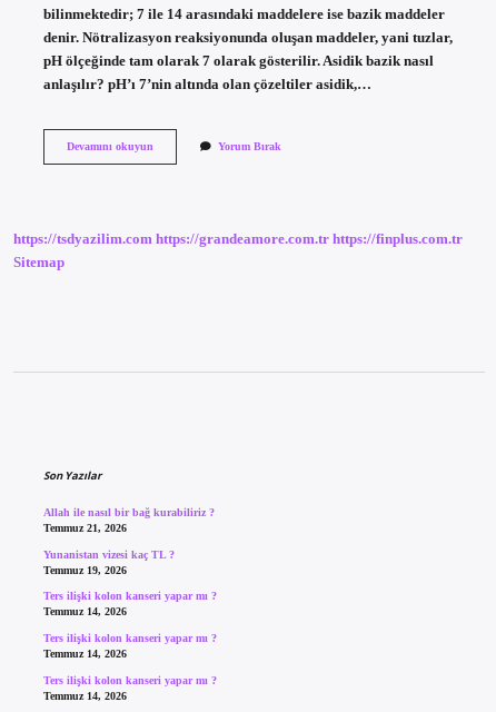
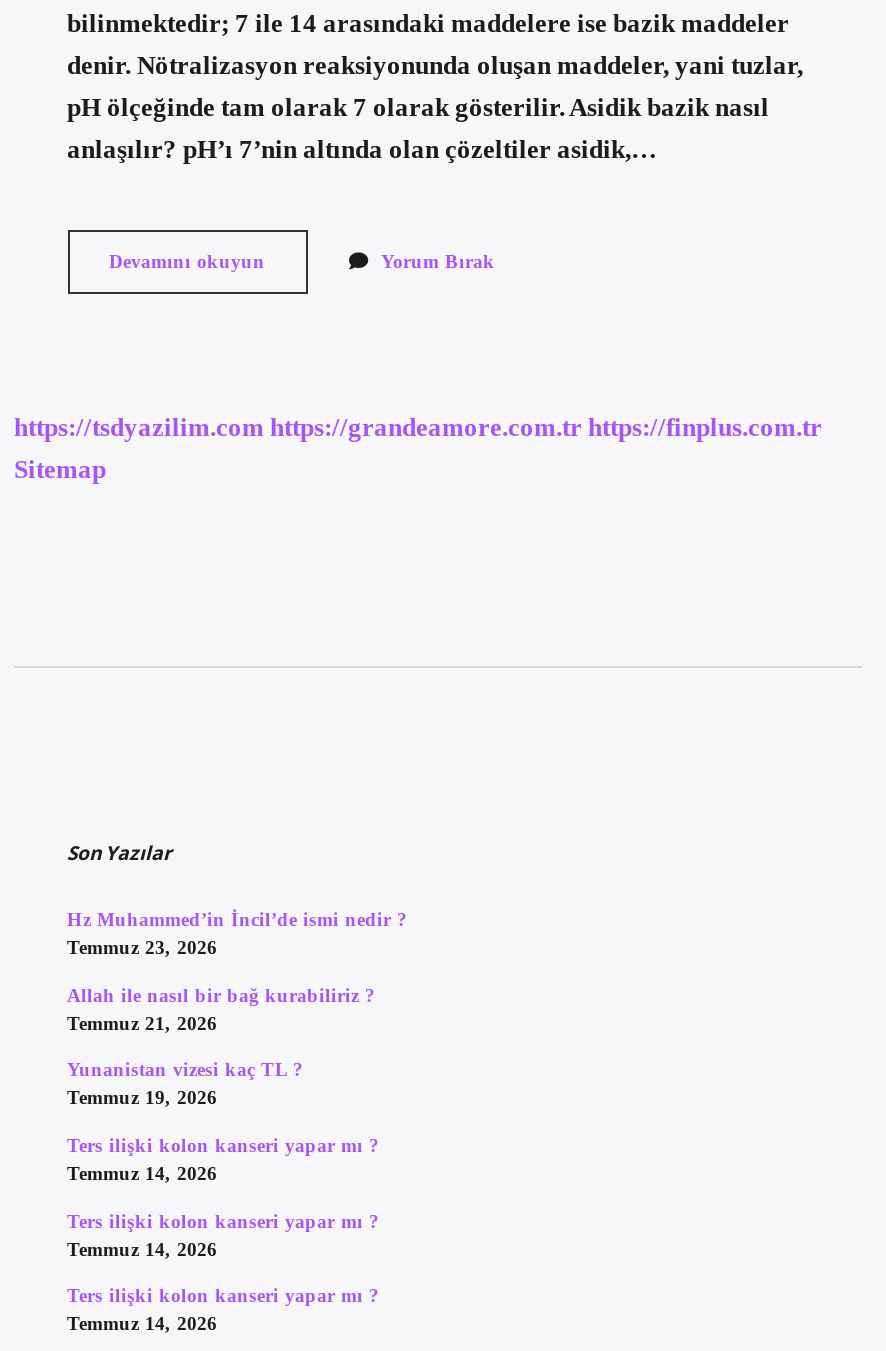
none -> [67,909,407,959] Hz Muhammed’in İncil’de ismi nedir ? | Temmuz 23, 2026

